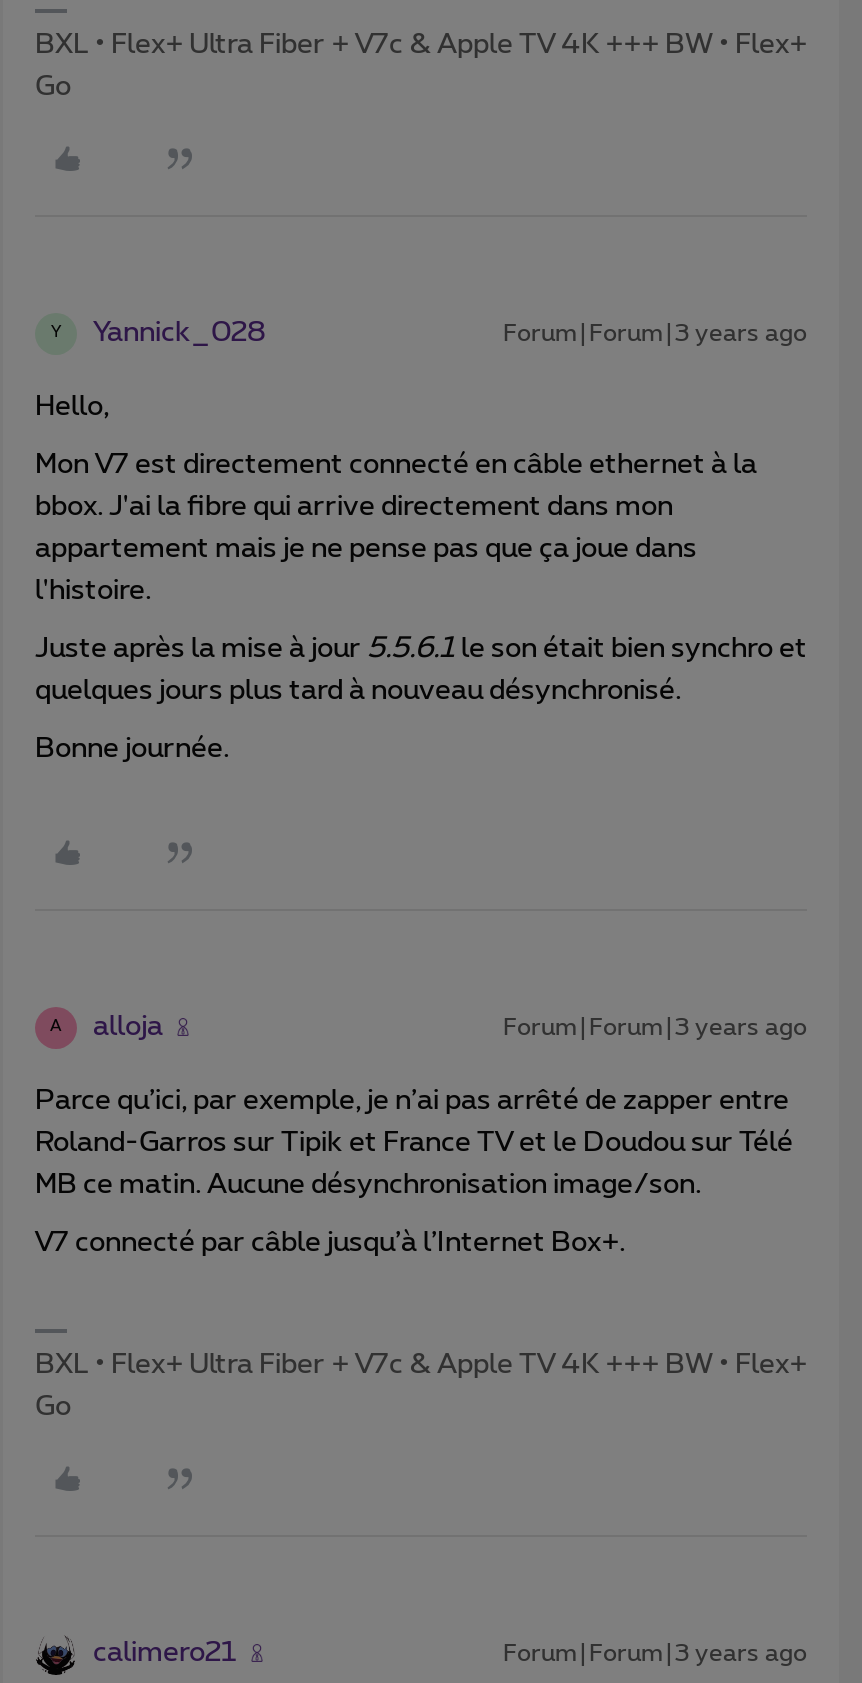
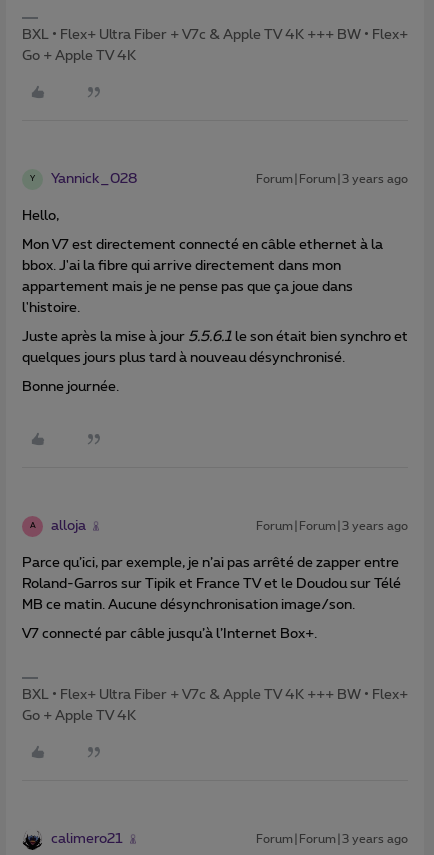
[35,72,71,100] Go -> [22,49,136,63] Go + Apple TV 4K
[35,1392,71,1420] Go -> [22,709,136,723] Go + Apple TV 4K

